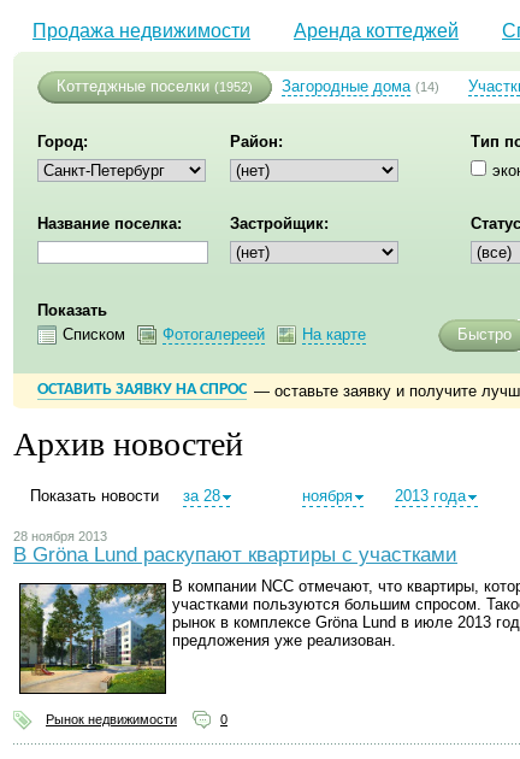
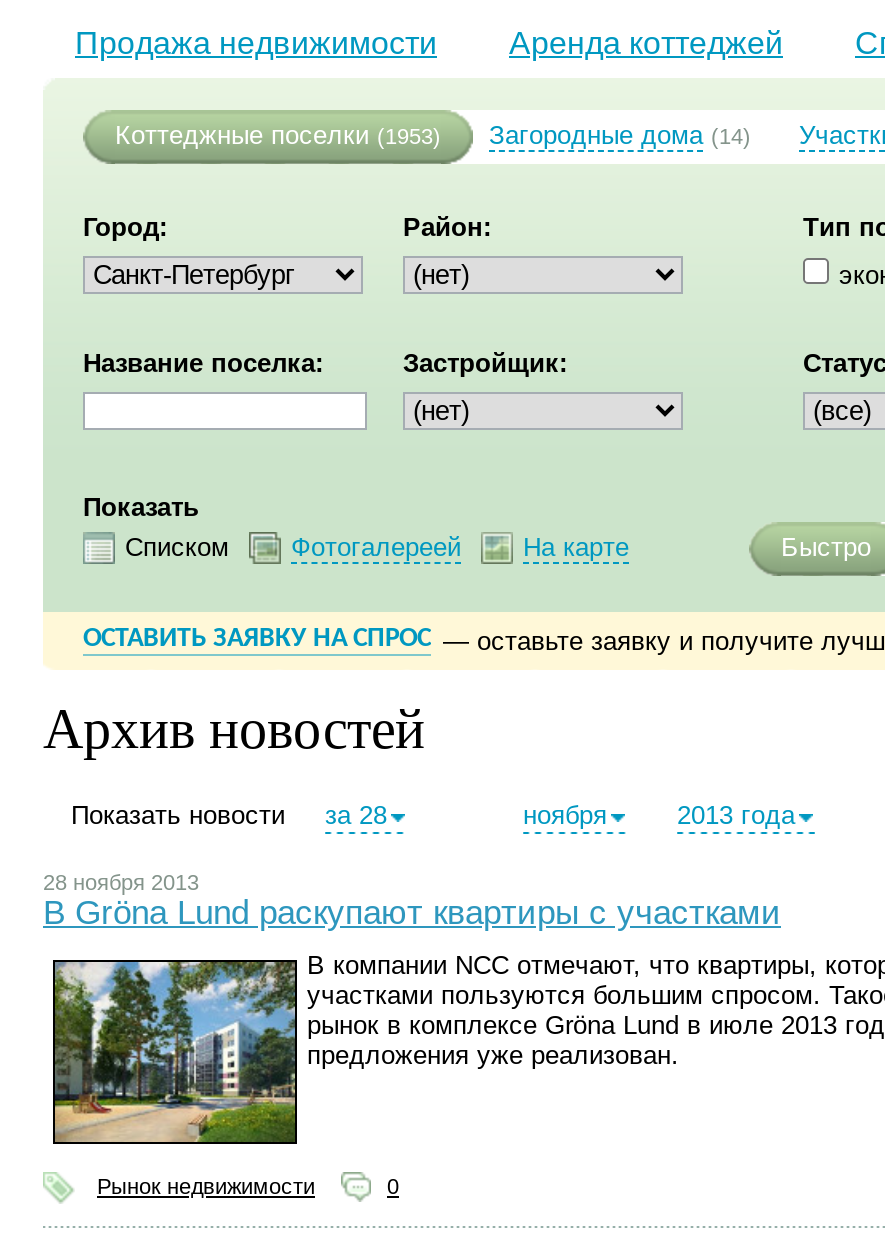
[57,77,253,95] Коттеджные поселки (1952) -> [115,120,441,150] Коттеджные поселки (1953)

